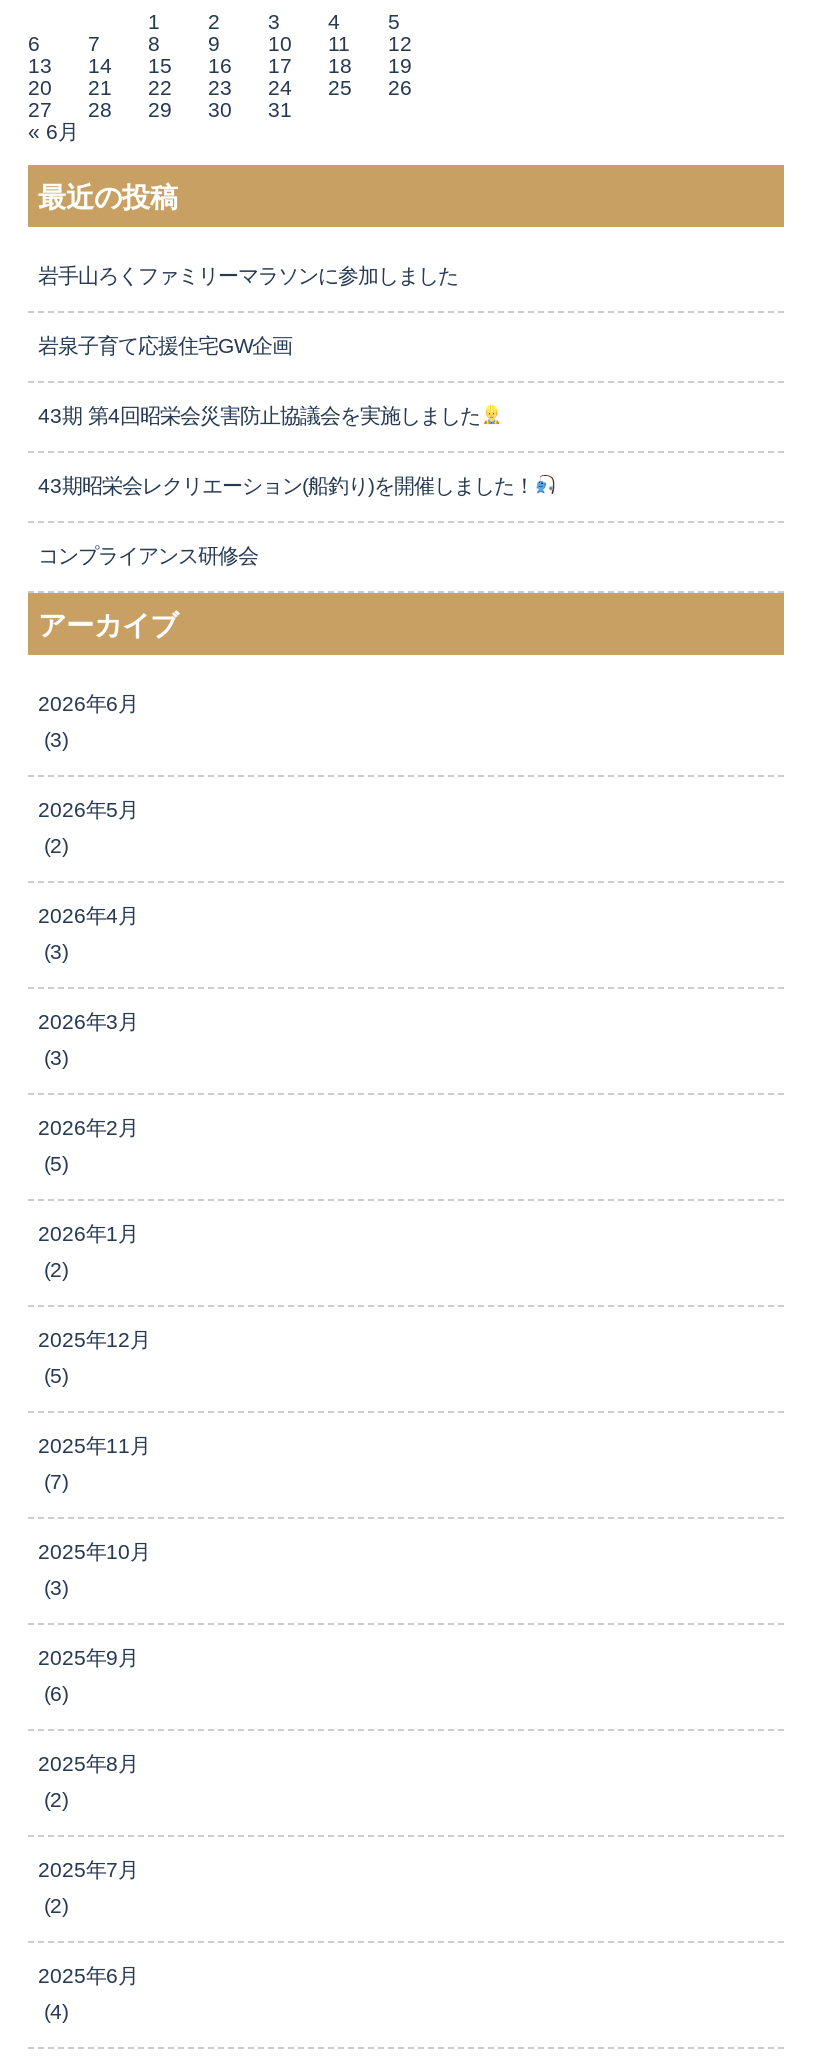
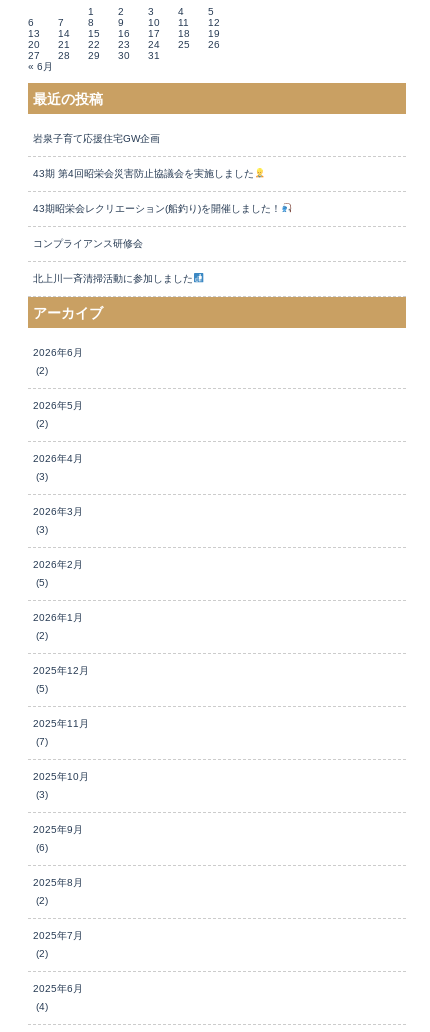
[38,265,458,287] 岩手山ろくファミリーマラソンに参加しました -> none
moved [38,335,534,567] -> [33,133,281,249]: 岩泉子育て応援住宅GW企画 | 43期 第4回昭栄会災害防止協議会を実施しました | 43期昭栄会レクリエーション(船釣り)を開催しました！ | コンプライアンス研修会
none -> [33,273,193,284] 北上川一斉清掃活動に参加しました
[38,730,68,752] (3) -> [33,365,48,376] (2)

